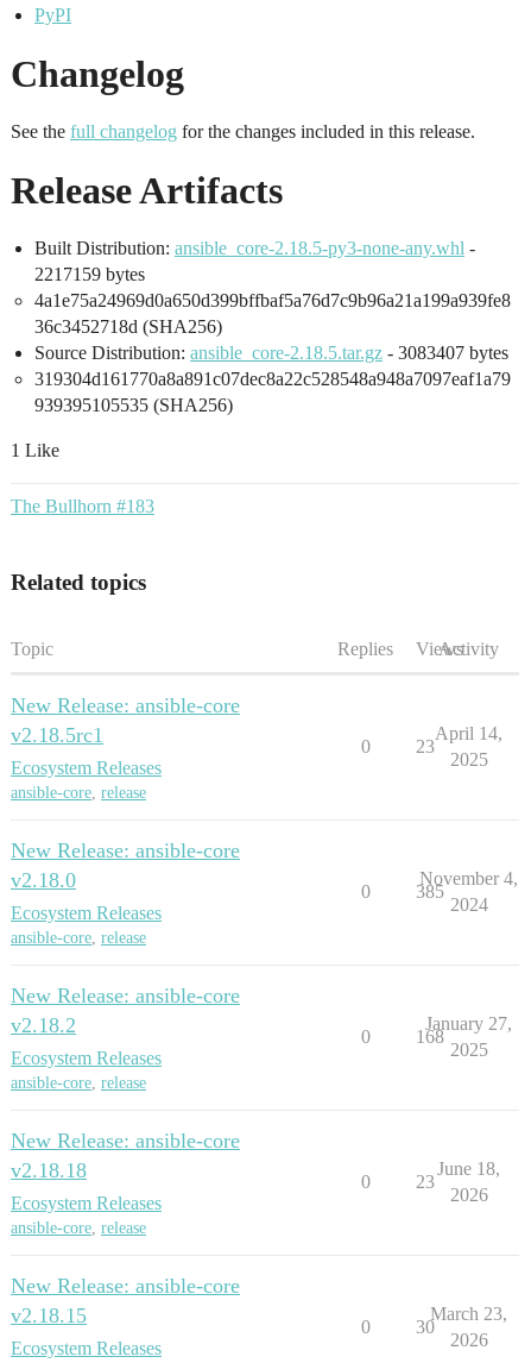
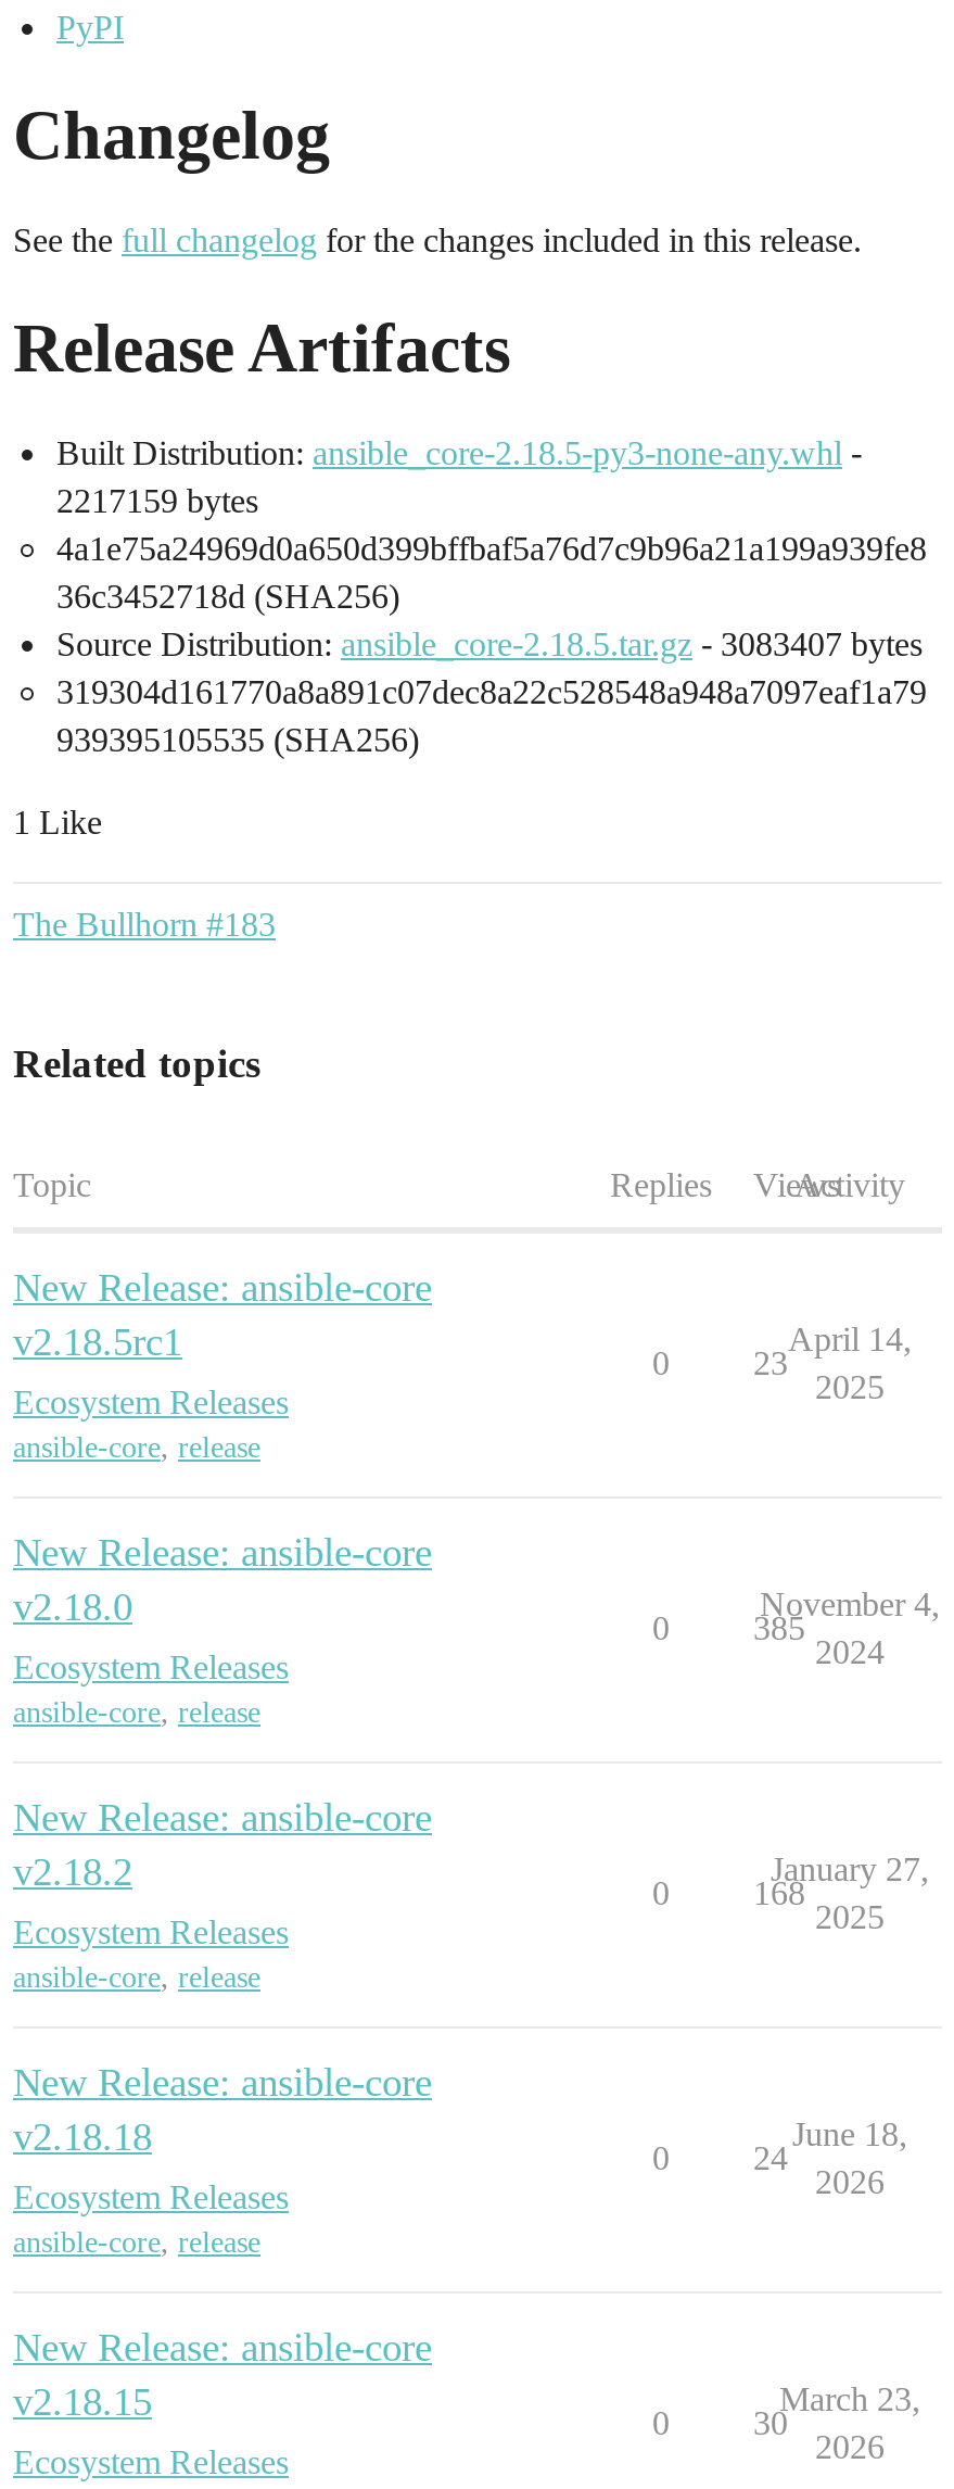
[416,1172,435,1192] 23 -> [753,2140,788,2177] 24

